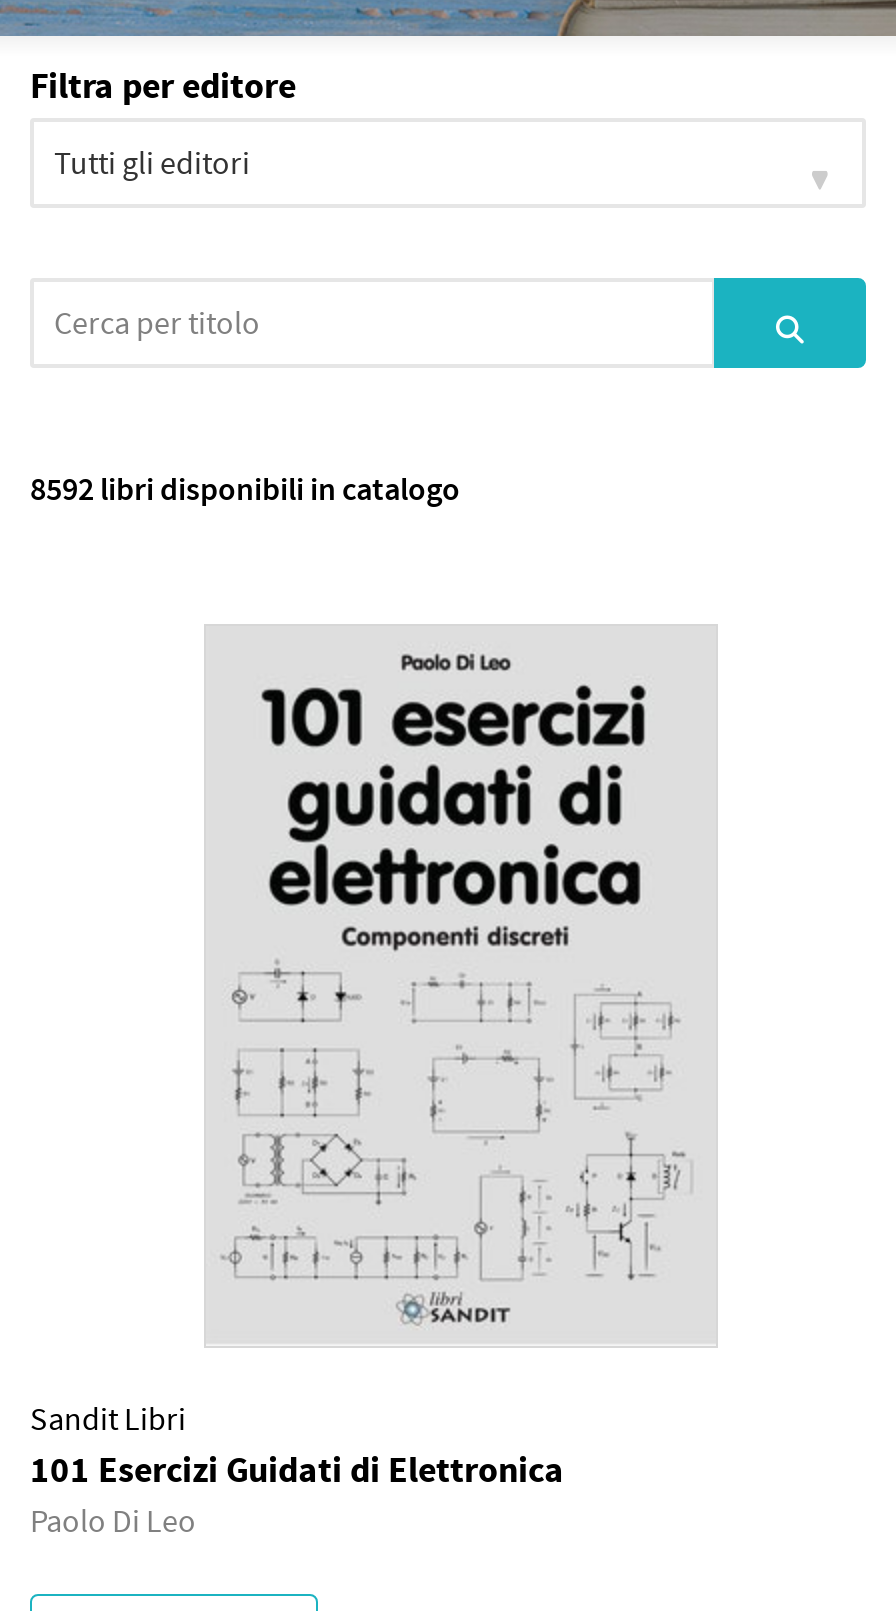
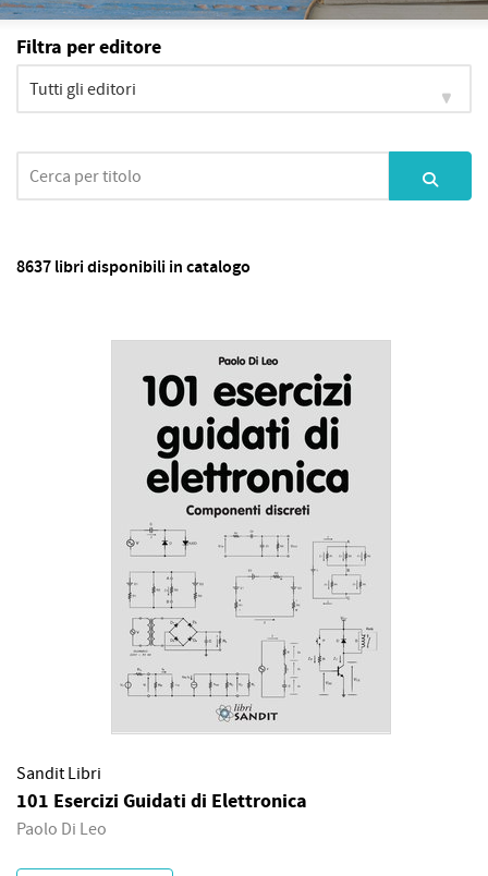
[30,470,460,512] 8592 libri disponibili in catalogo -> [16,256,251,279] 8637 libri disponibili in catalogo

